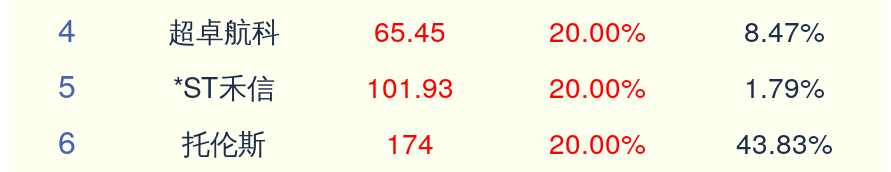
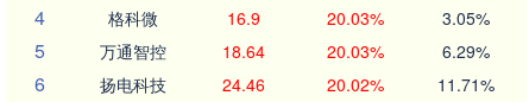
[168,11,824,51] 超卓航科 | 65.45 | 20.00% | 8.47% -> [108,6,490,30] 格科微 | 16.9 | 20.03% | 3.05%
[173,67,824,107] *ST禾信 | 101.93 | 20.00% | 1.79% -> [100,39,490,63] 万通智控 | 18.64 | 20.03% | 6.29%
[182,123,832,163] 托伦斯 | 174 | 20.00% | 43.83% -> [100,73,495,96] 扬电科技 | 24.46 | 20.02% | 11.71%

